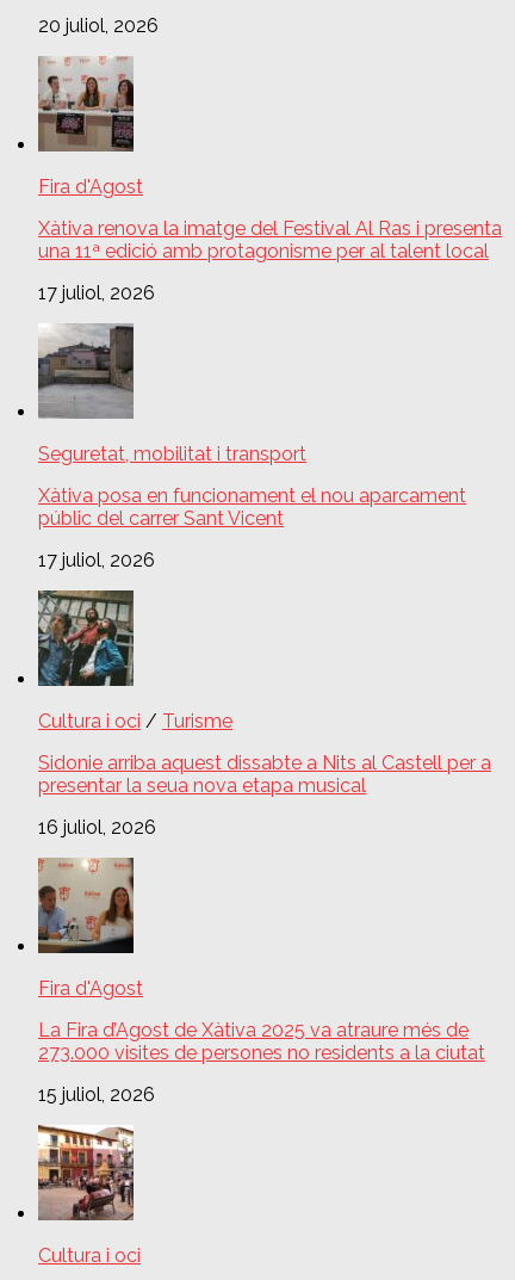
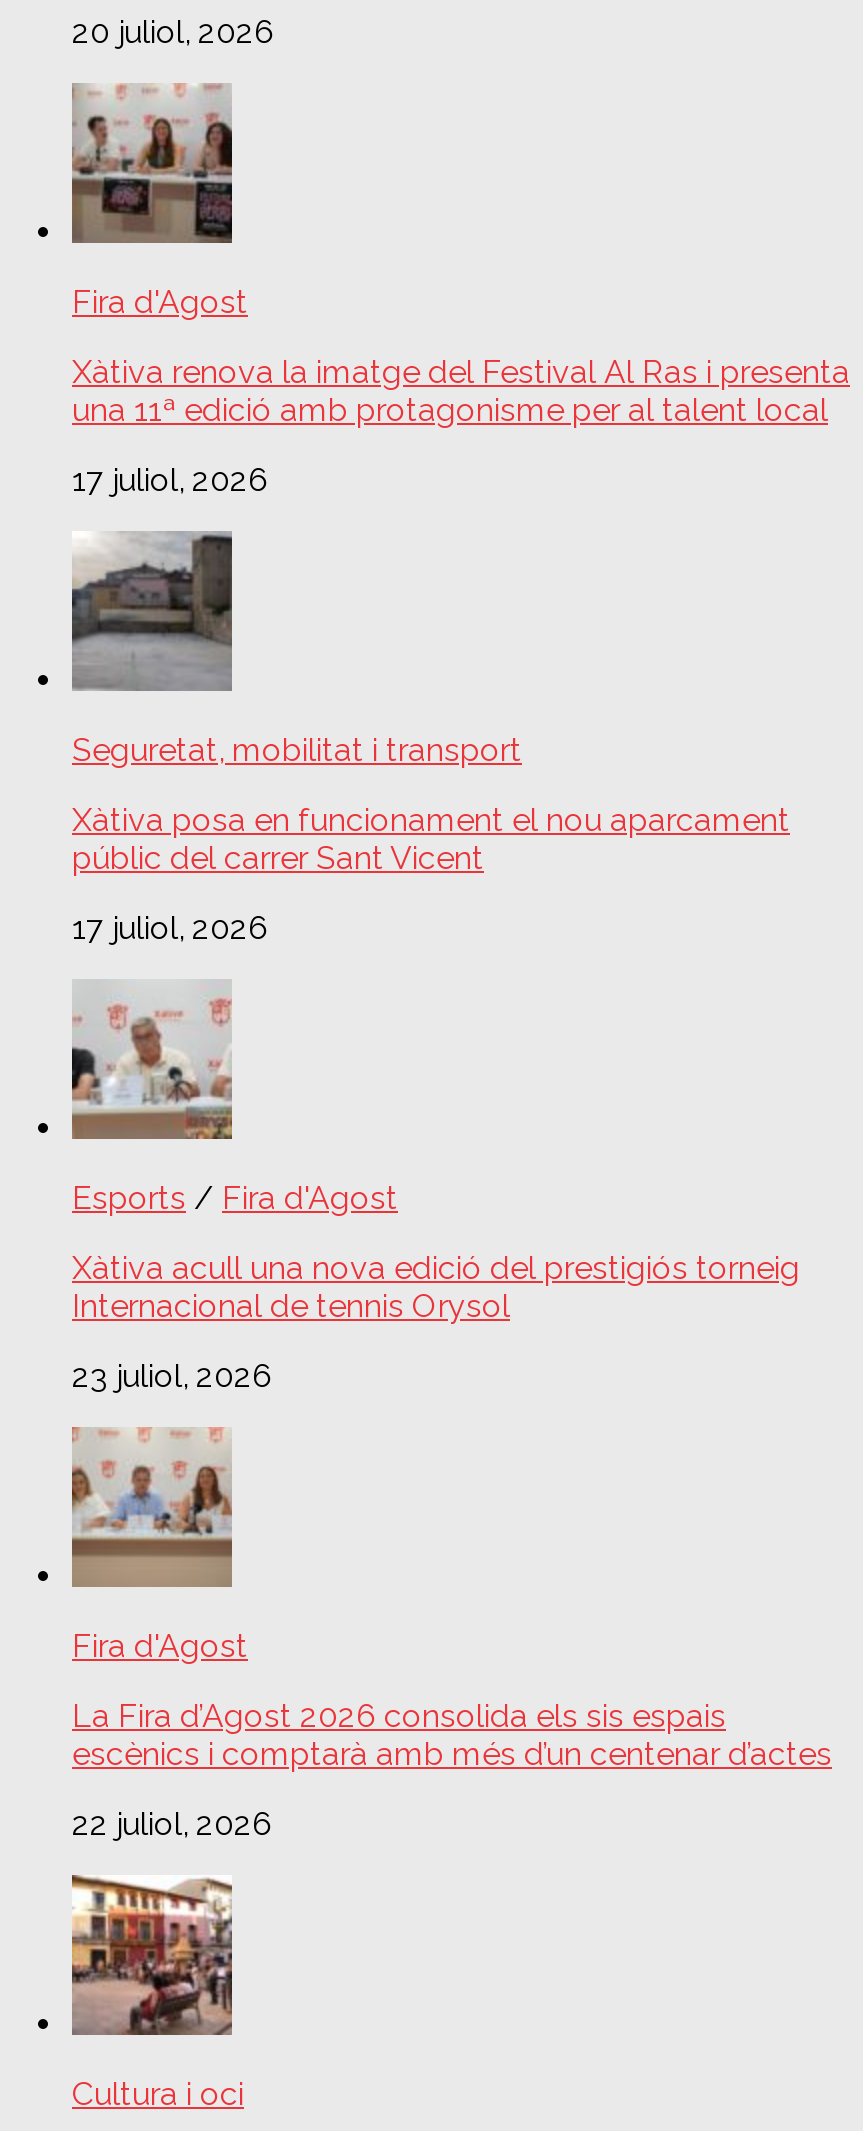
[37,589,232,733] [image] | Cultura i oci / Turisme -> [70,979,398,1217] [image] | Esports / Fira d'Agost
[38,752,491,797] Sidonie arriba aquest dissabte a Nits al Castell per a | presentar la seua nova etapa musical -> [72,1249,800,1325] Xàtiva acull una nova edició del prestigiós torneig | Internacional de tennis Orysol
[38,816,156,839] 16 juliol, 2026 -> [72,1357,272,1395] 23 juliol, 2026
[37,857,135,954] [image] -> [70,1427,234,1589] [image]
[38,1019,485,1064] La Fira d’Agost de Xàtiva 2025 va atraure més de | 273.000 visites de persones no residents a la ciutat -> [72,1697,832,1773] La Fira d’Agost 2026 consolida els sis espais | escènics i comptarà amb més d’un centenar d’actes
[38,1083,155,1106] 15 juliol, 2026 -> [72,1805,272,1843] 22 juliol, 2026

